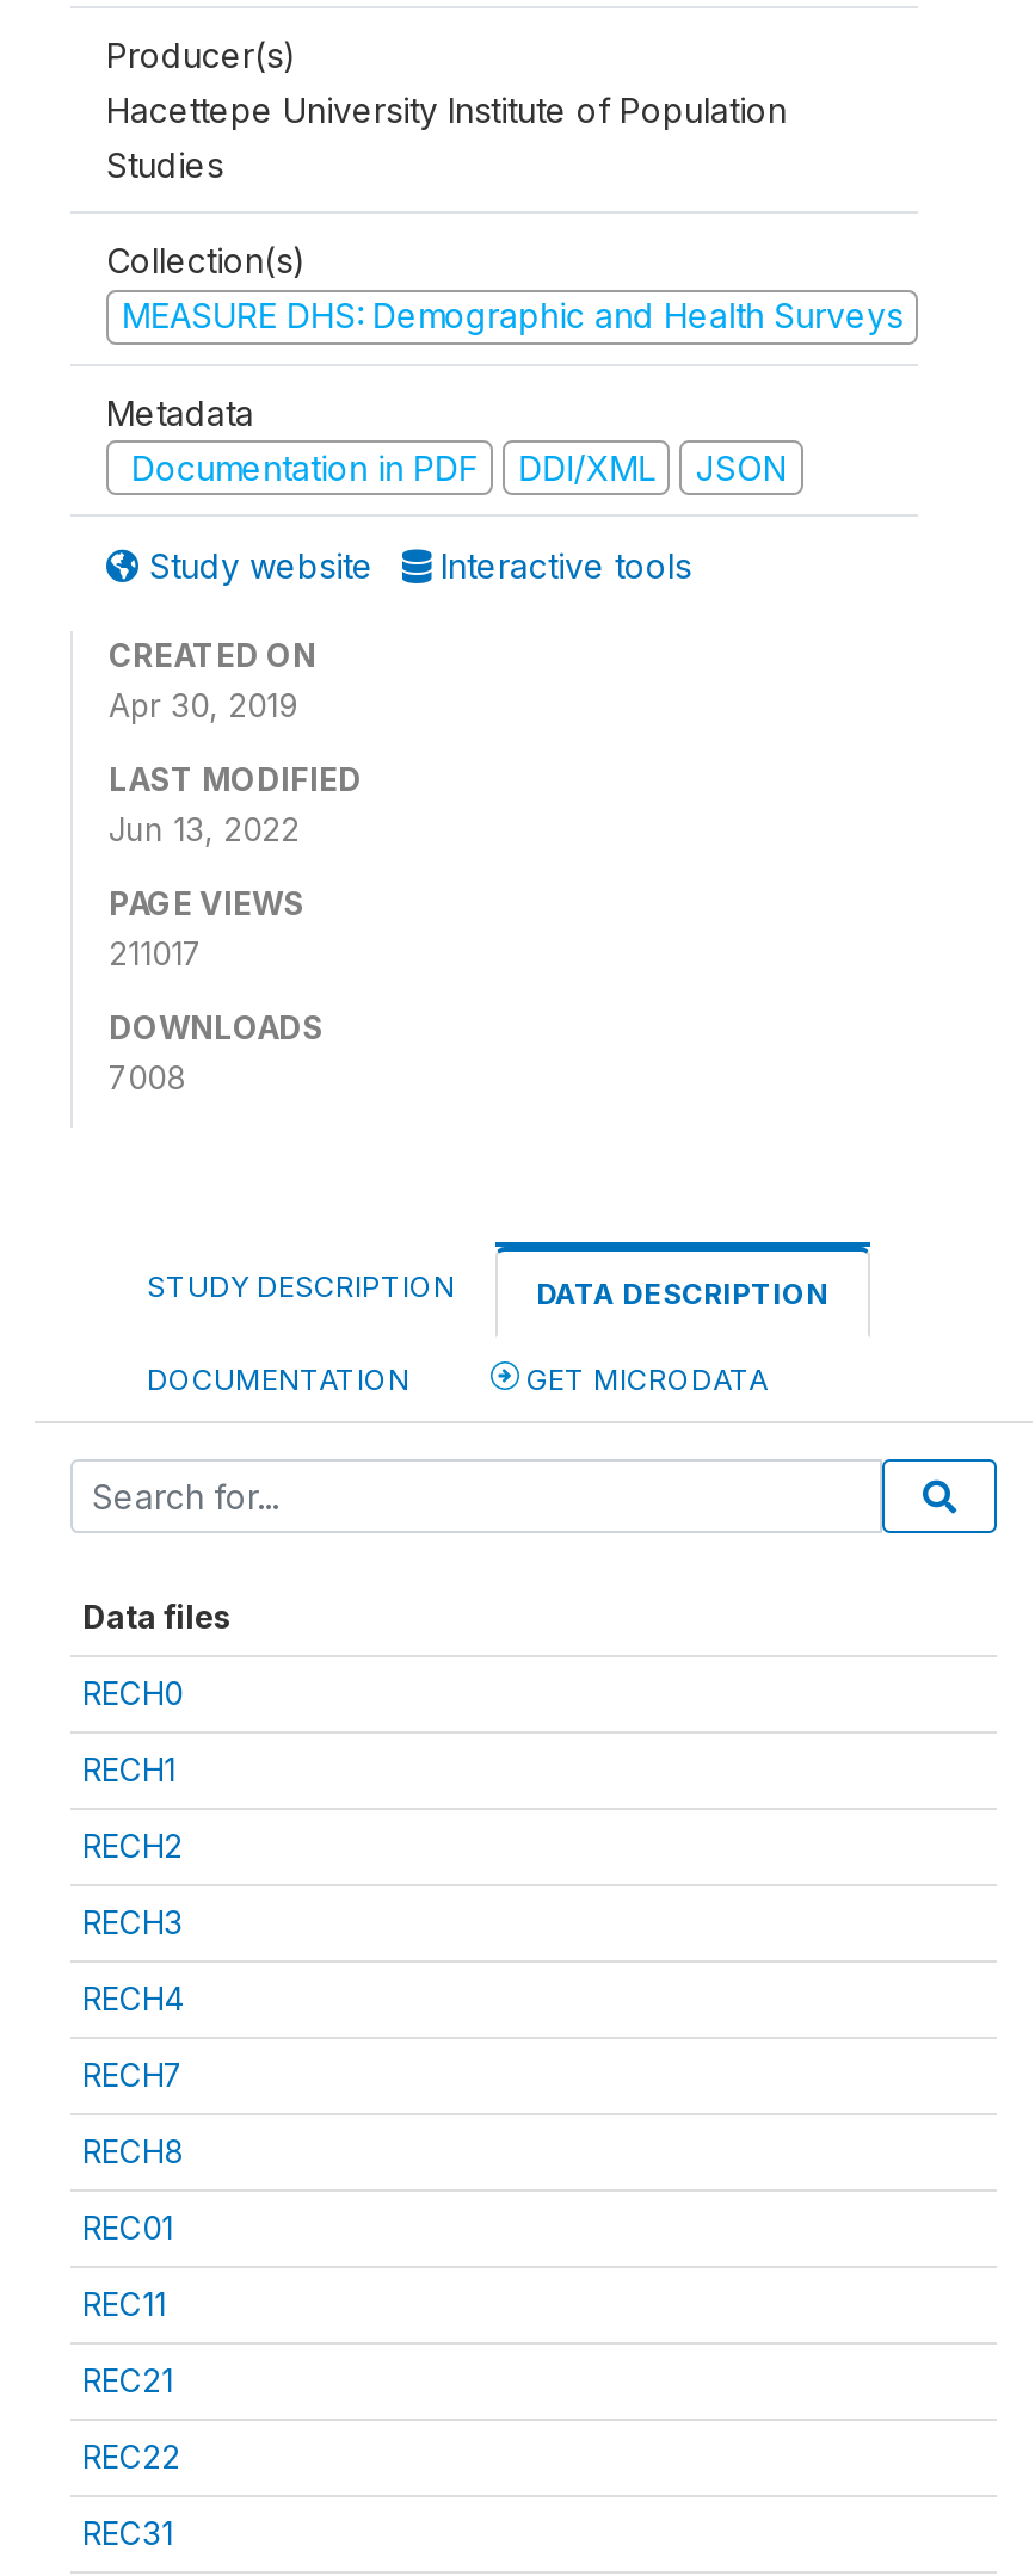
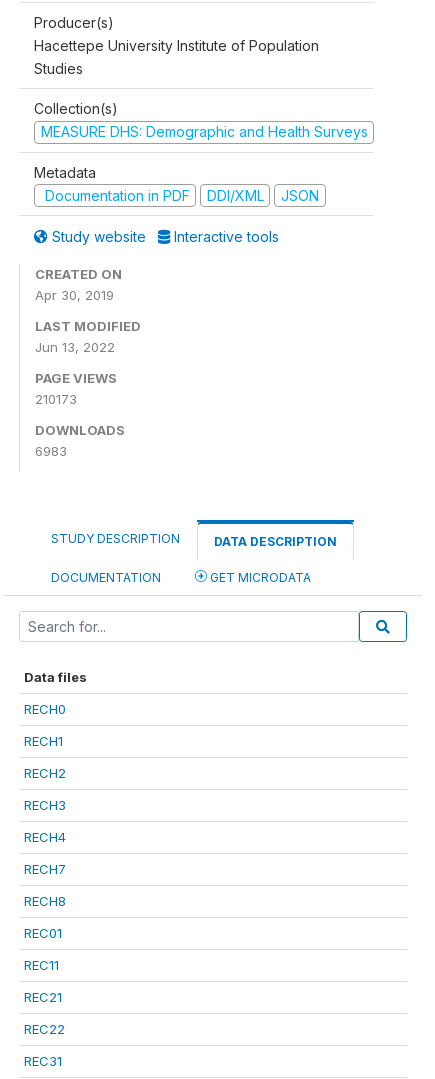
[109,934,202,972] 211017 -> [35,391,77,407] 210173
[109,1058,185,1097] 7008 -> [35,443,67,459] 6983

